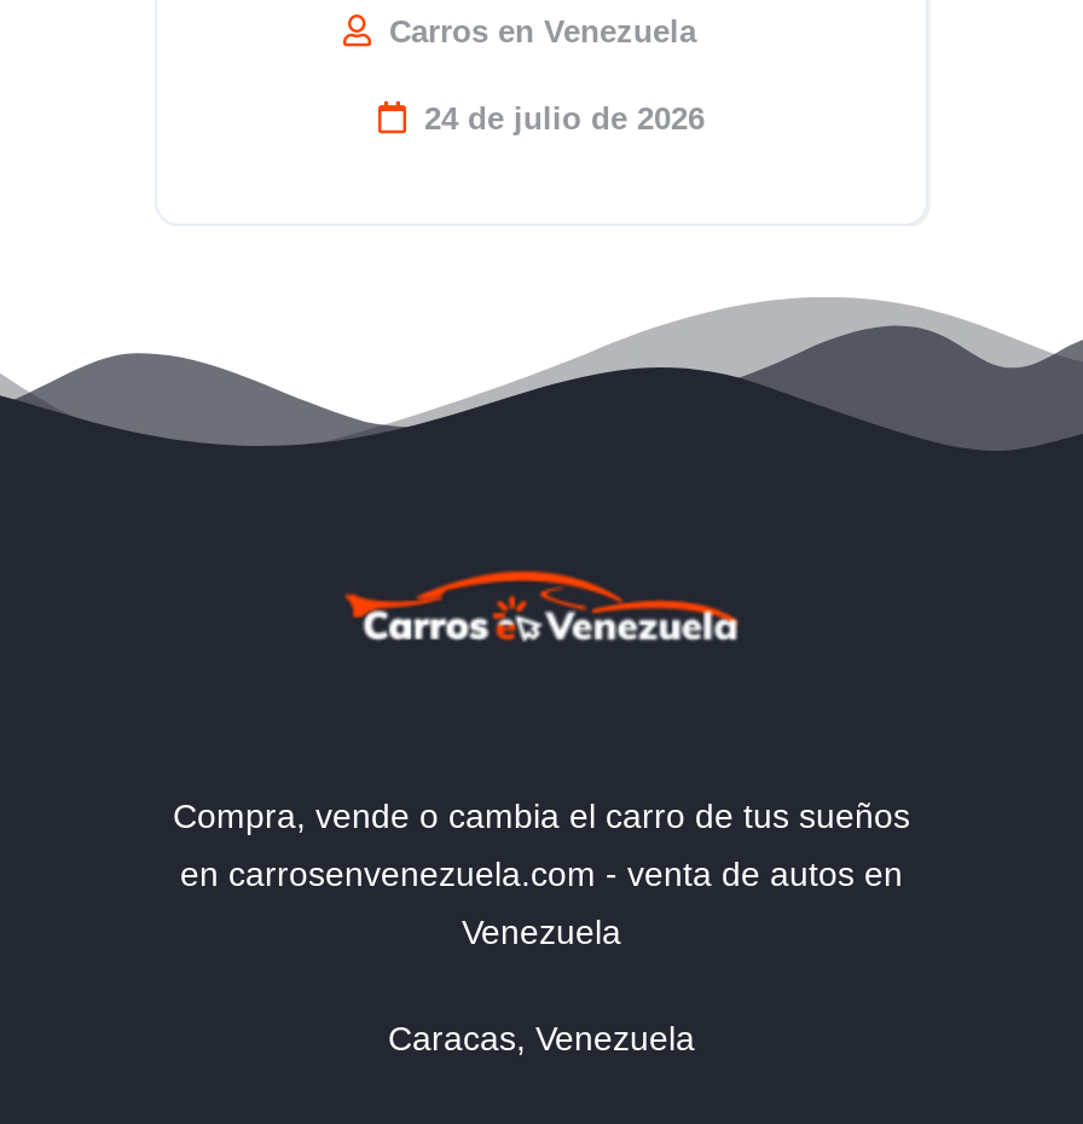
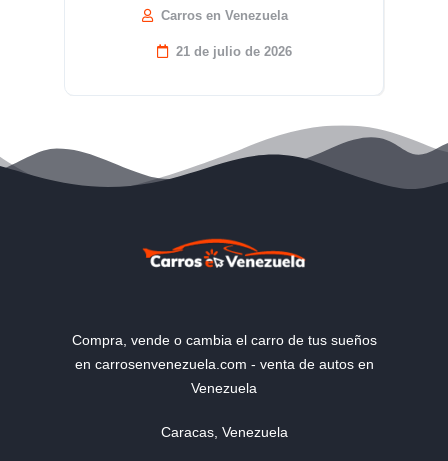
[424,99,705,135] 24 de julio de 2026 -> [175,43,291,58] 21 de julio de 2026

